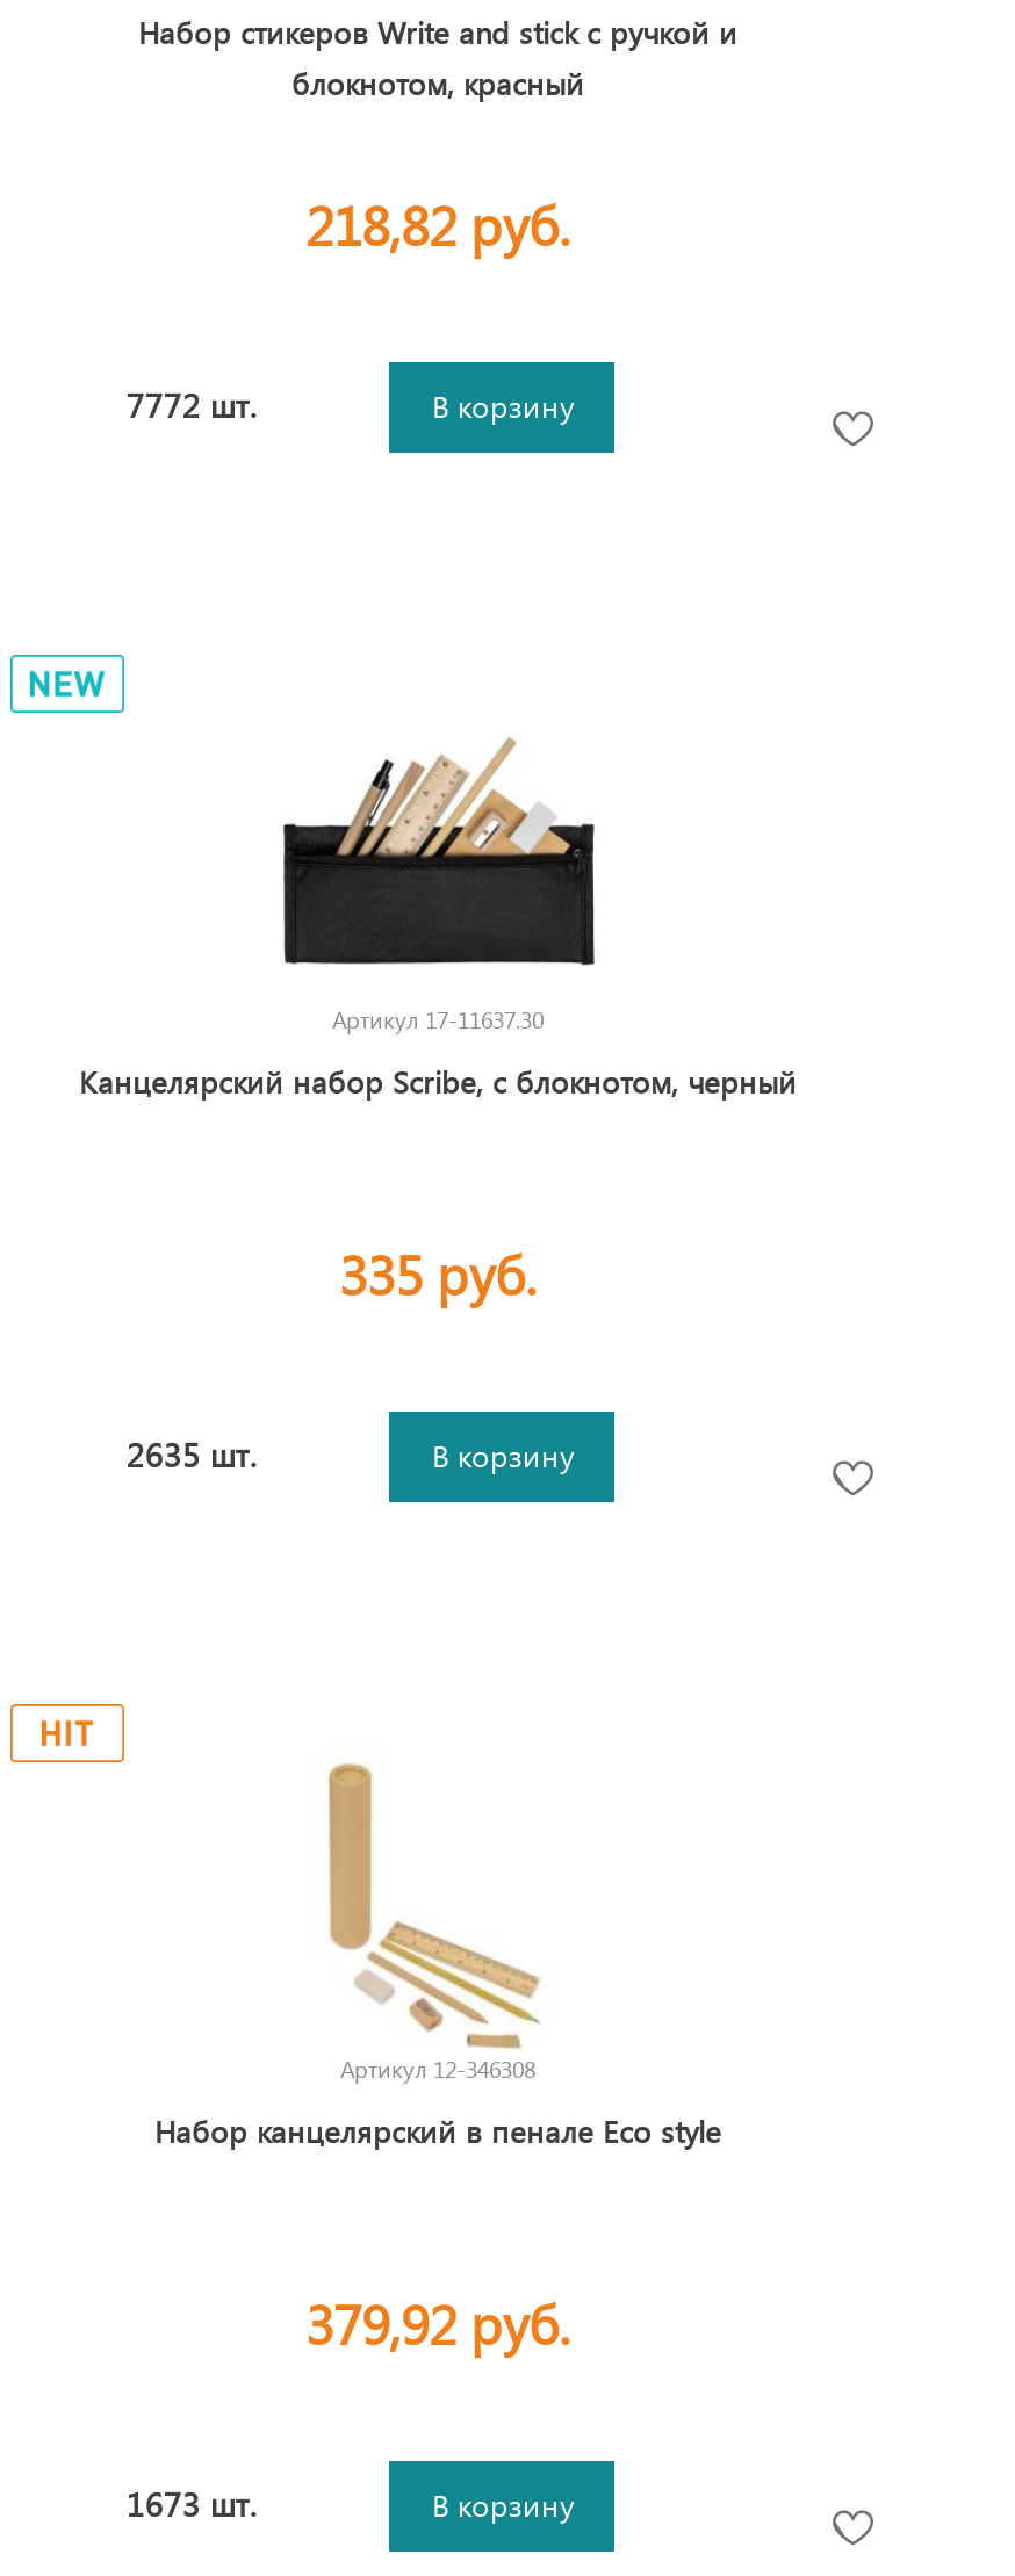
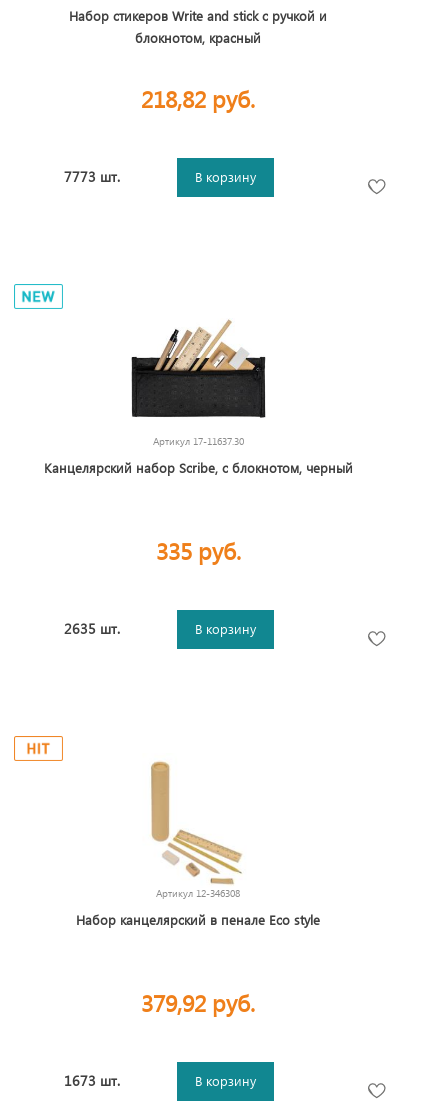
[126,383,256,427] 7772 шт. -> [64,167,120,186] 7773 шт.

